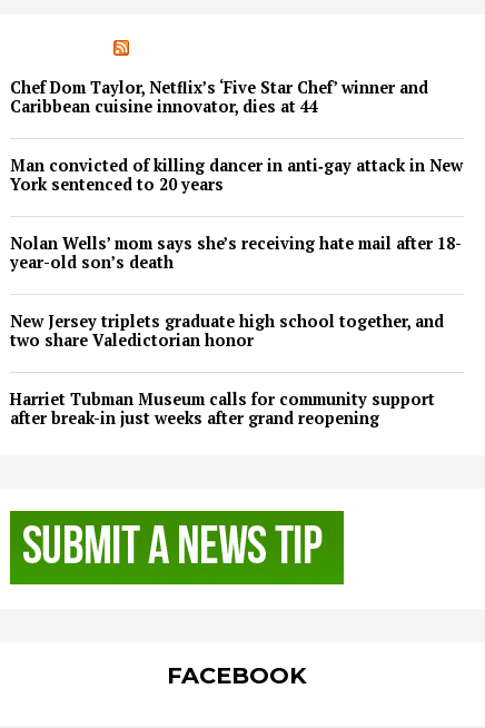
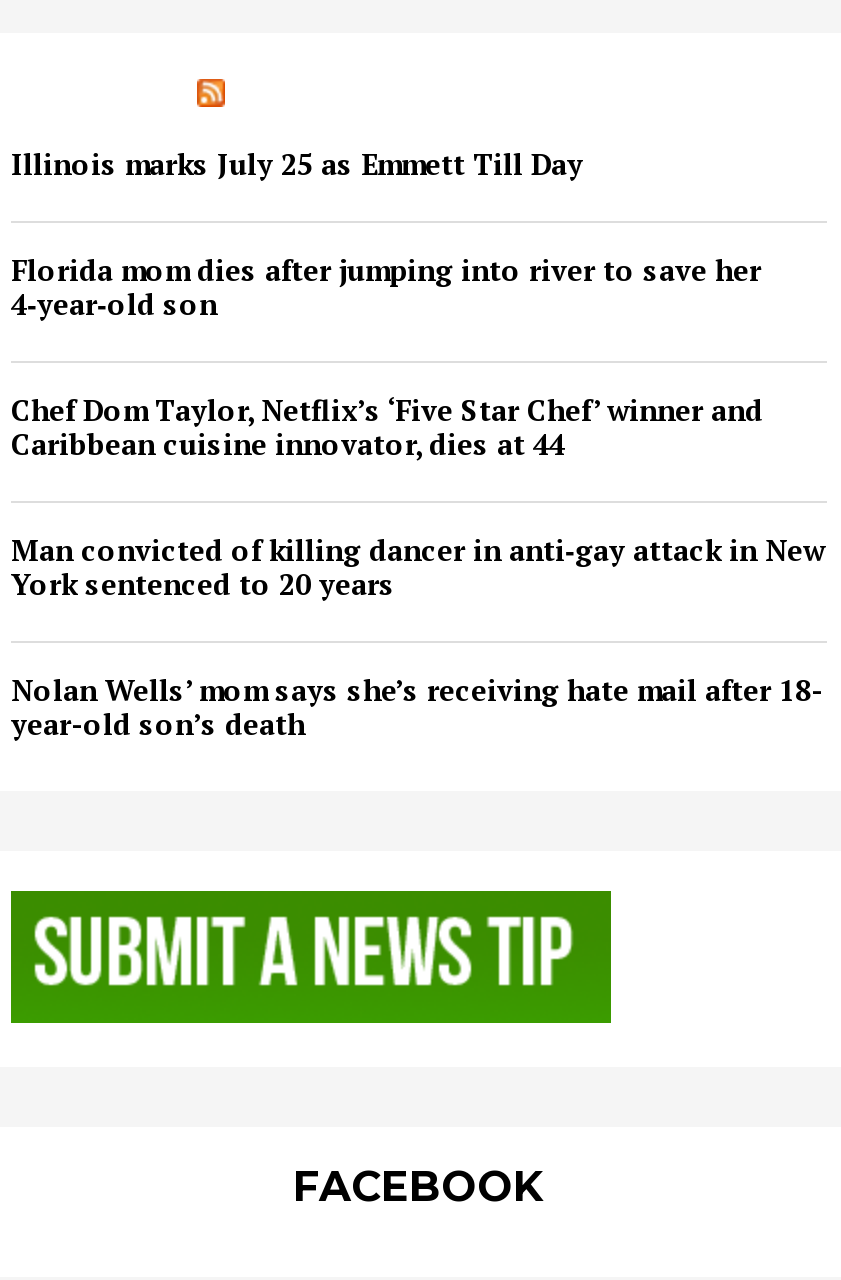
none -> [11,145,761,323] Illinois marks July 25 as Emmett Till Day | Florida mom dies after jumping into river to save her | 4‑year‑old son
moved [10,77,463,273] -> [11,391,825,743]: Chef Dom Taylor, Netflix’s ‘Five Star Chef’ winner and | Caribbean cuisine innovator, dies at 44 | Man convicted of killing dancer in anti‑gay attack in New | York sentenced to 20 years | Nolan Wells’ mom says she’s receiving hate mail after 18- | year-old son’s death
[10,311,444,429] New Jersey triplets graduate high school together, and | two share Valedictorian honor | Harriet Tubman Museum calls for community support | after break-in just weeks after grand reopening -> none

